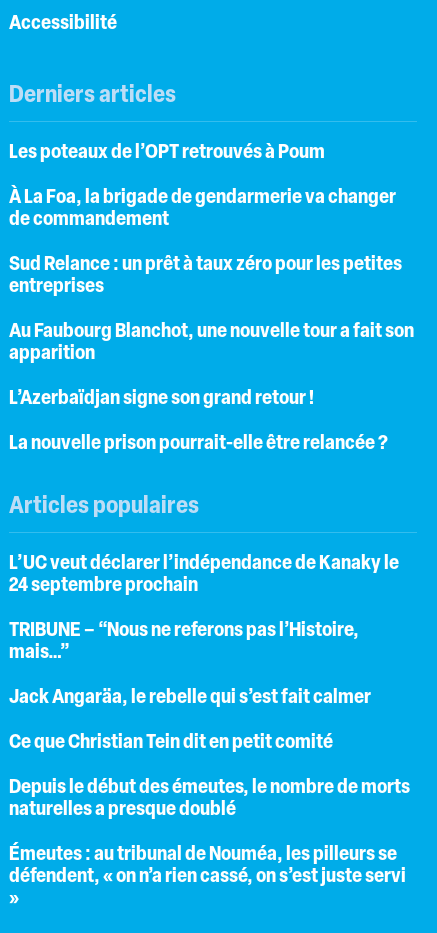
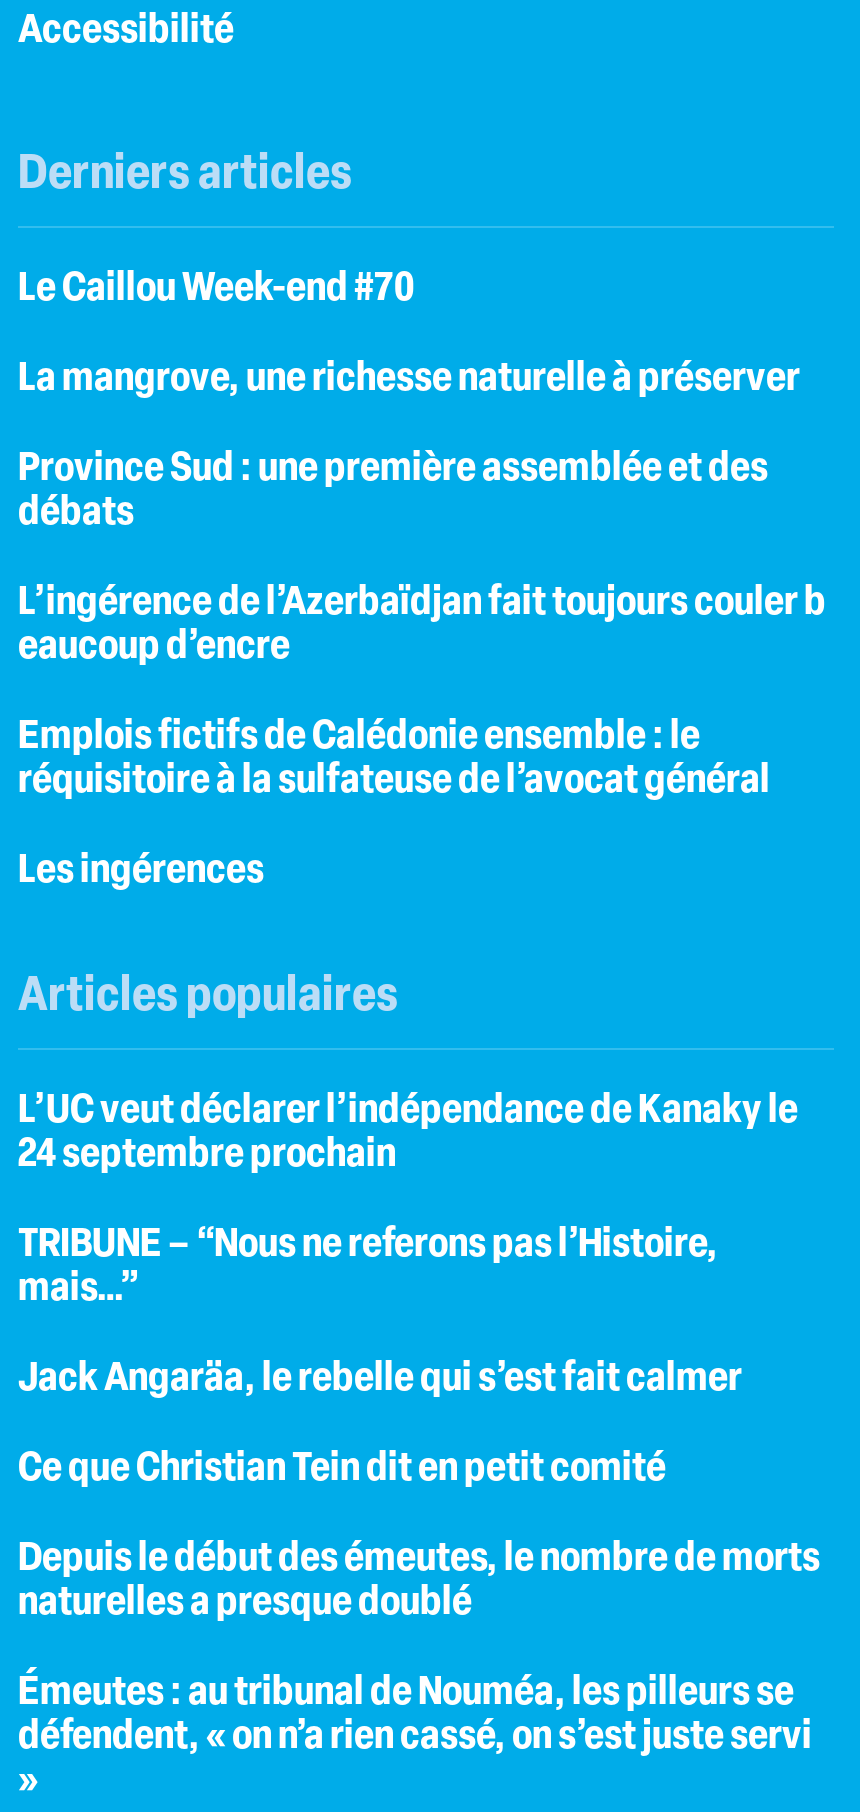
[9,142,325,162] Les poteaux de l’OPT retrouvés à Poum -> [18,269,414,309] Le Caillou Week-end #70
[9,187,396,229] À La Foa, la brigade de gendarmerie va changer | de commandement -> [18,359,800,399] La mangrove, une richesse naturelle à préserver
[9,254,402,296] Sud Relance : un prêt à taux zéro pour les petites | entreprises -> [18,449,768,533] Province Sud : une première assemblée et des | débats
[9,321,414,363] Au Faubourg Blanchot, une nouvelle tour a fait son | apparition -> [18,583,826,667] L’ingérence de l’Azerbaïdjan fait toujours couler b | eaucoup d’encre
[9,388,314,408] L’Azerbaïdjan signe son grand retour ! -> [18,717,770,801] Emplois fictifs de Calédonie ensemble : le | réquisitoire à la sulfateuse de l’avocat général
[9,433,388,453] La nouvelle prison pourrait-elle être relancée ? -> [18,851,270,891] Les ingérences

